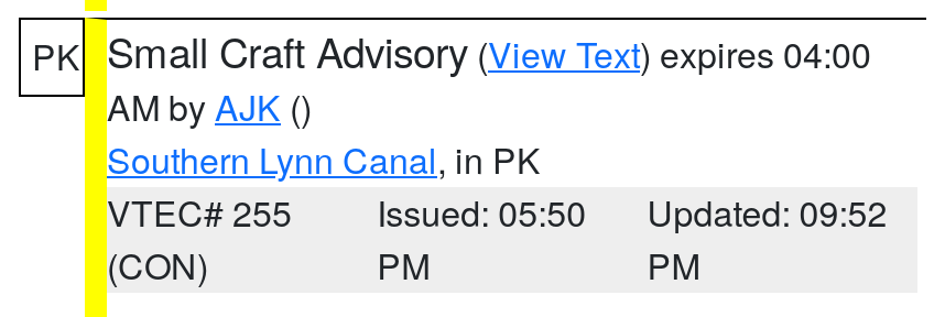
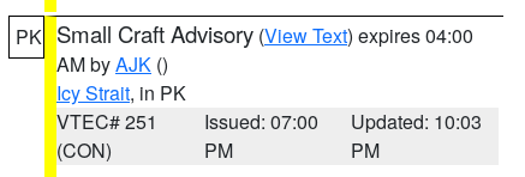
[107,134,541,238] Southern Lynn Canal, in PK | VTEC# 255 -> [56,79,186,135] Icy Strait, in PK | VTEC# 251
[377,187,586,238] Issued: 05:50 -> [204,108,318,135] Issued: 07:00
[647,187,887,238] Updated: 09:52 -> [351,108,482,135] Updated: 10:03

